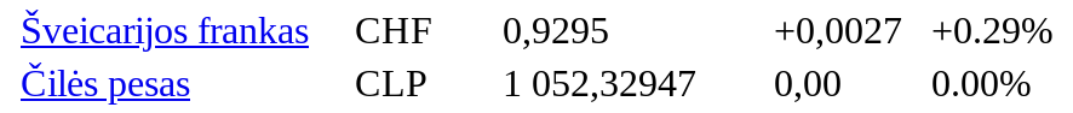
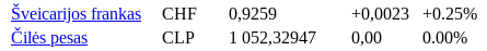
[21,9,609,50] Šveicarijos frankas CHF 0,9295 -> [11,4,277,23] Šveicarijos frankas CHF 0,9259
[774,9,902,50] +0,0027 -> [351,4,409,23] +0,0023
[931,9,1052,50] +0.29% -> [422,4,477,23] +0.25%

